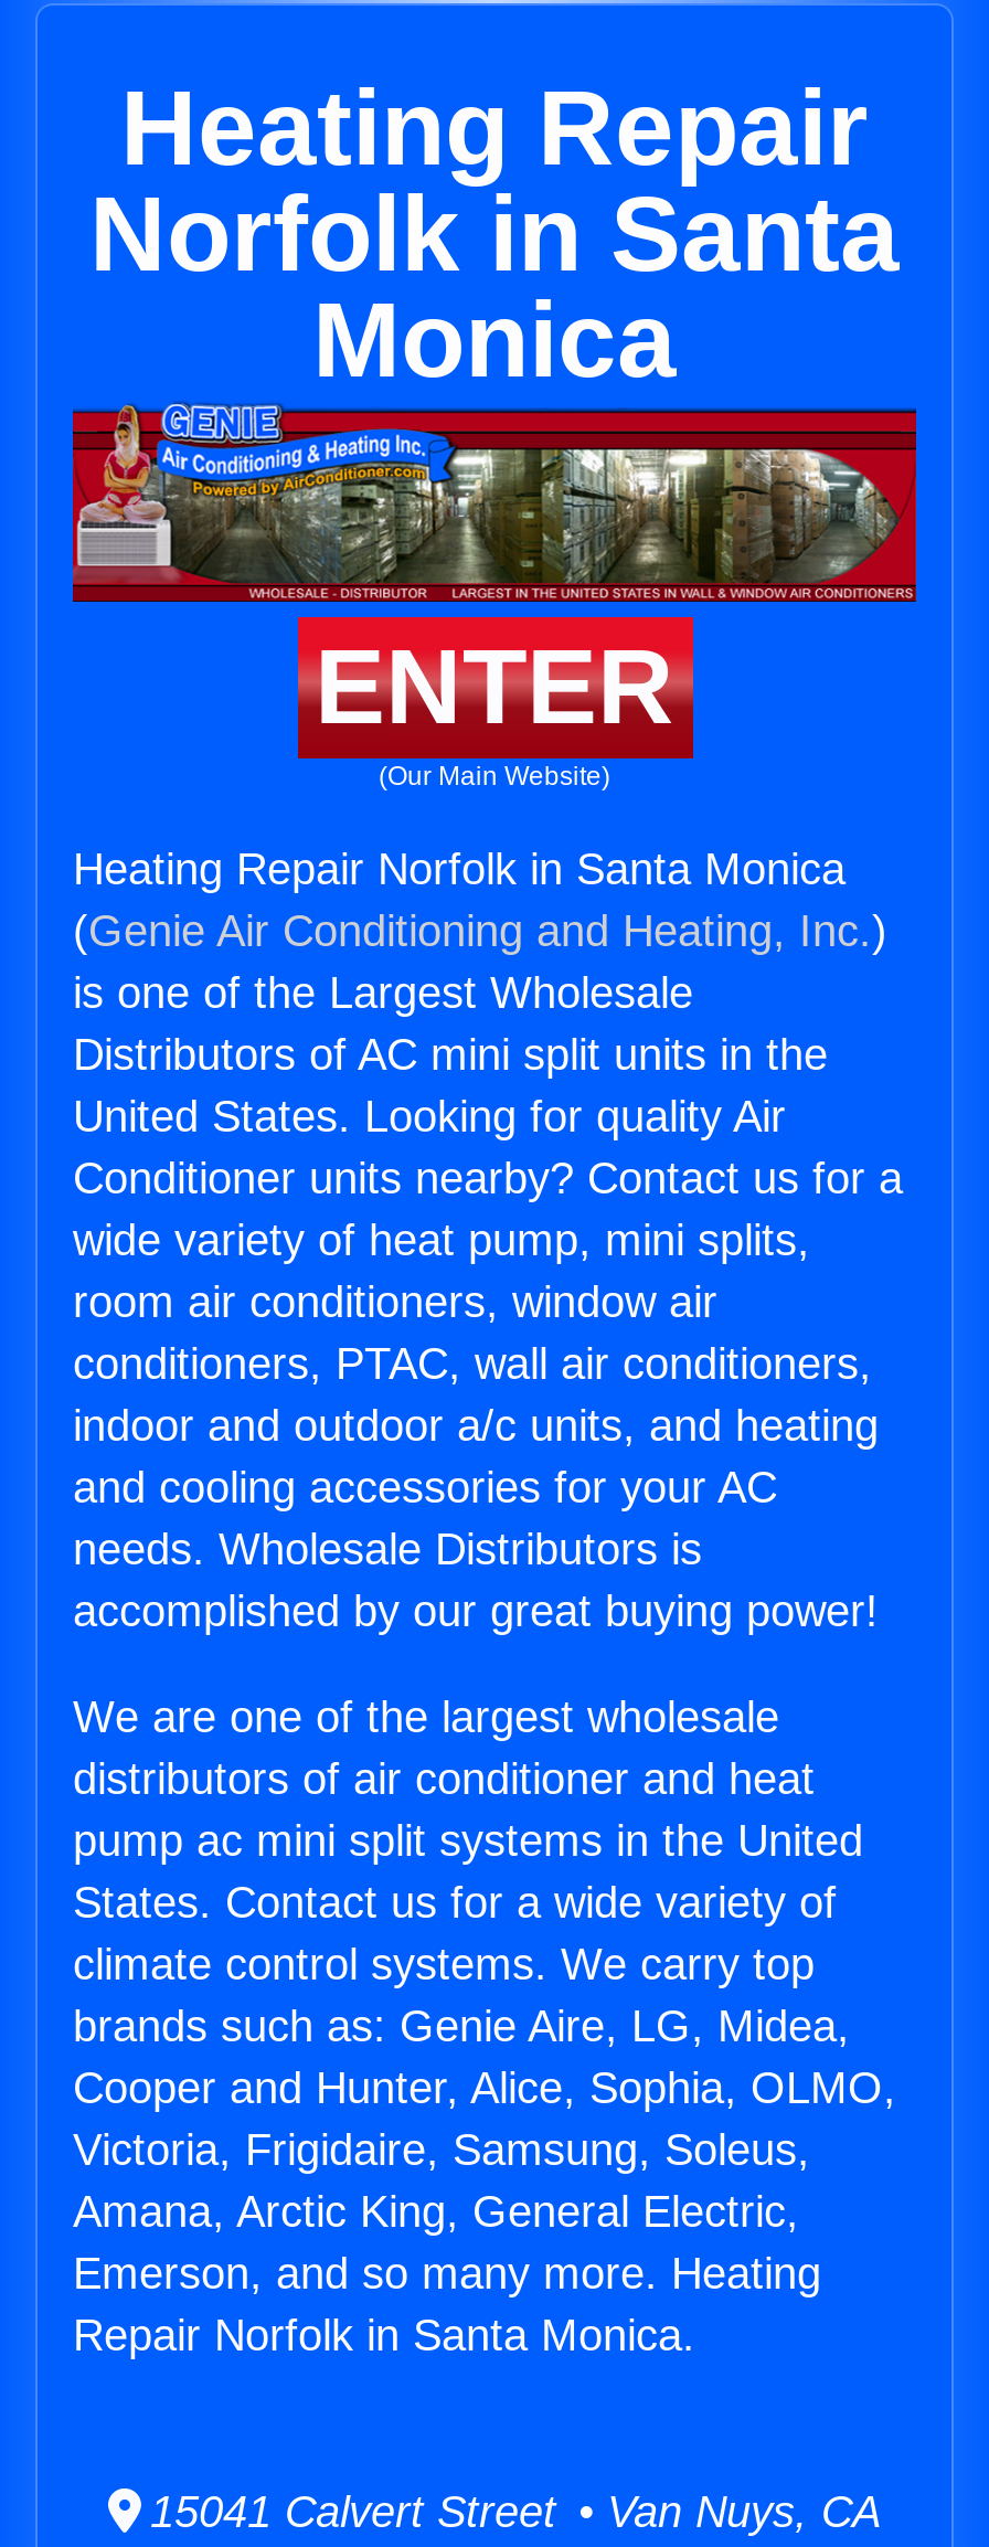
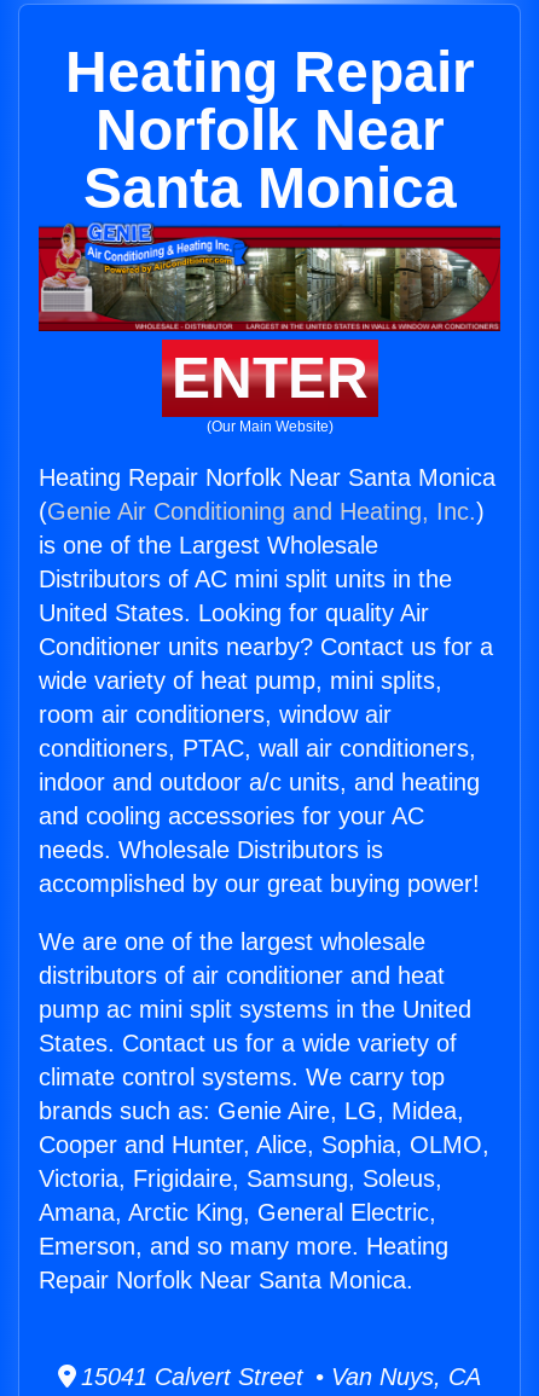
[89,176,900,399] Norfolk in Santa | Monica -> [83,98,456,220] Norfolk Near | Santa Monica
[73,845,846,893] Heating Repair Norfolk in Santa Monica -> [39,464,495,491] Heating Repair Norfolk Near Santa Monica
[73,2311,695,2360] Repair Norfolk in Santa Monica. -> [39,1267,413,1293] Repair Norfolk Near Santa Monica.

